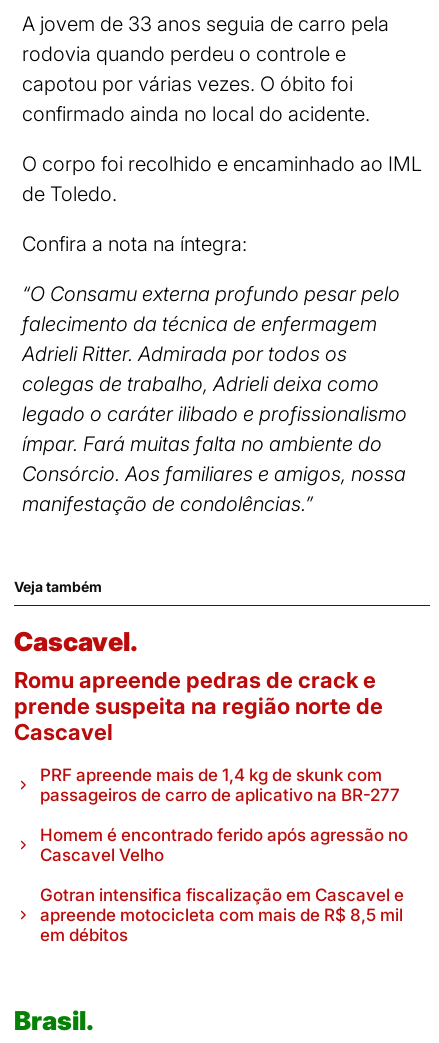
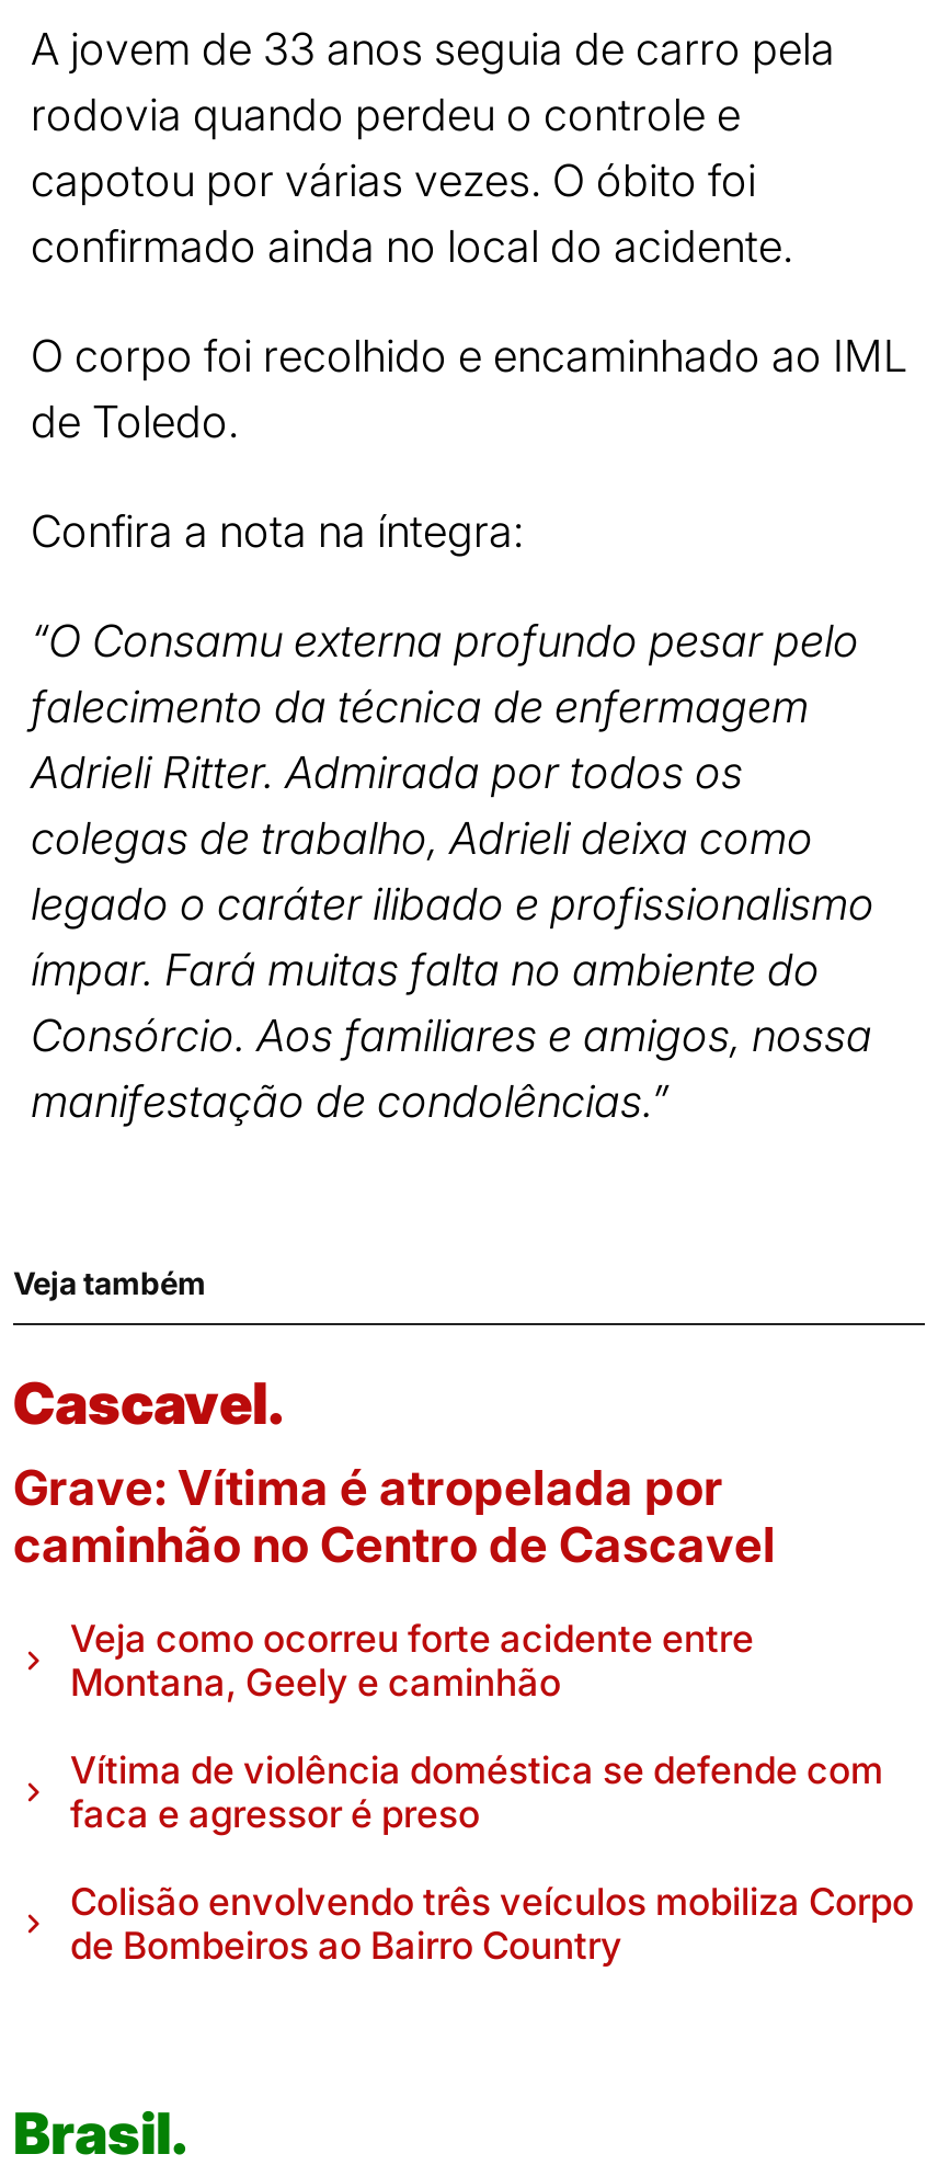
[14,667,383,745] Romu apreende pedras de crack e | prende suspeita na região norte de | Cascavel -> [13,1459,776,1573] Grave: Vítima é atropelada por | caminhão no Centro de Cascavel
[40,765,400,805] PRF apreende mais de 1,4 kg de skunk com | passageiros de carro de aplicativo na BR-277 -> [70,1617,754,1705] Veja como ocorreu forte acidente entre | Montana, Geely e caminhão
[40,825,408,865] Homem é encontrado ferido após agressão no | Cascavel Velho -> [70,1749,883,1836] Vítima de violência doméstica se defende com | faca e agressor é preso
[40,885,404,945] Gotran intensifica fiscalização em Cascavel e | apreende motocicleta com mais de R$ 8,5 mil | em débitos -> [70,1880,914,1968] Colisão envolvendo três veículos mobiliza Corpo | de Bombeiros ao Bairro Country

